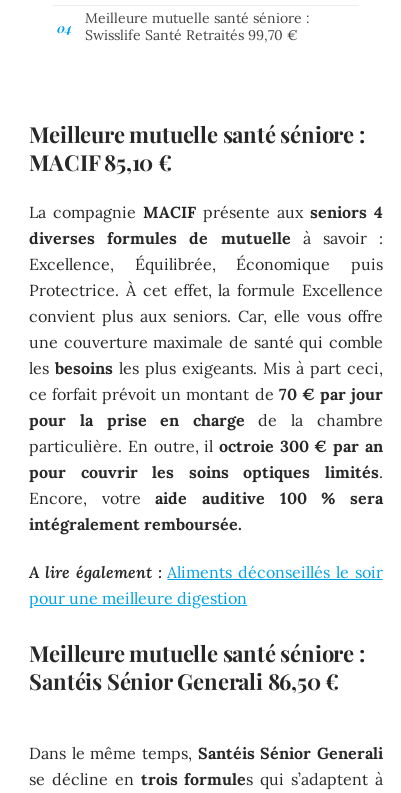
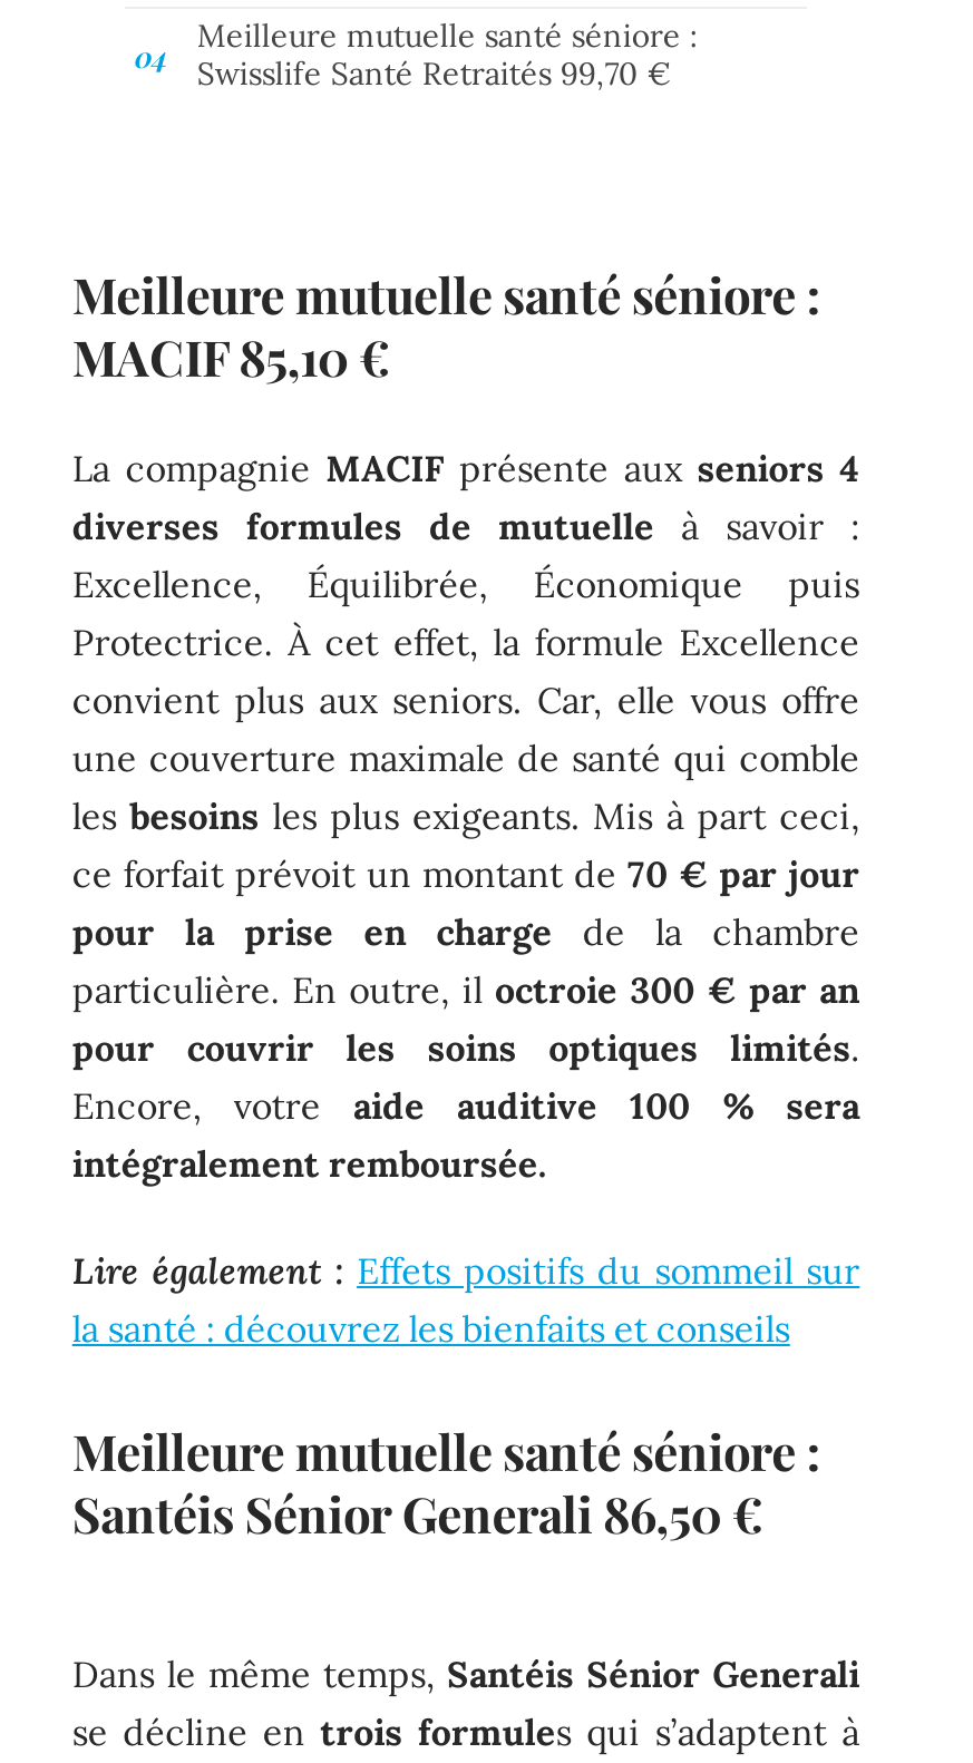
[29,562,383,608] A lire également : Aliments déconseillés le soir | pour une meilleure digestion -> [72,1249,860,1352] Lire également : Effets positifs du sommeil sur | la santé : découvrez les bienfaits et conseils

